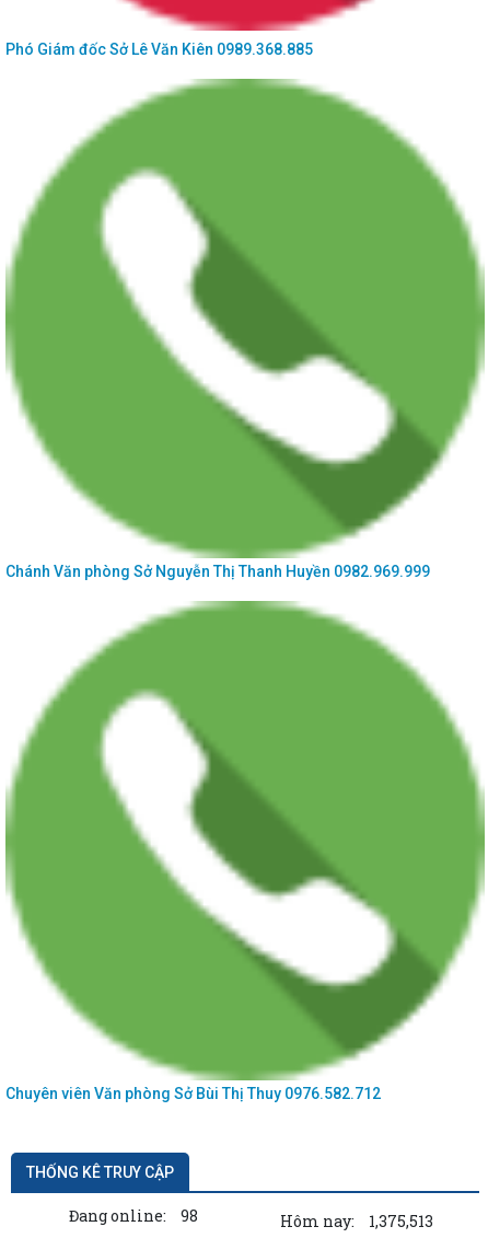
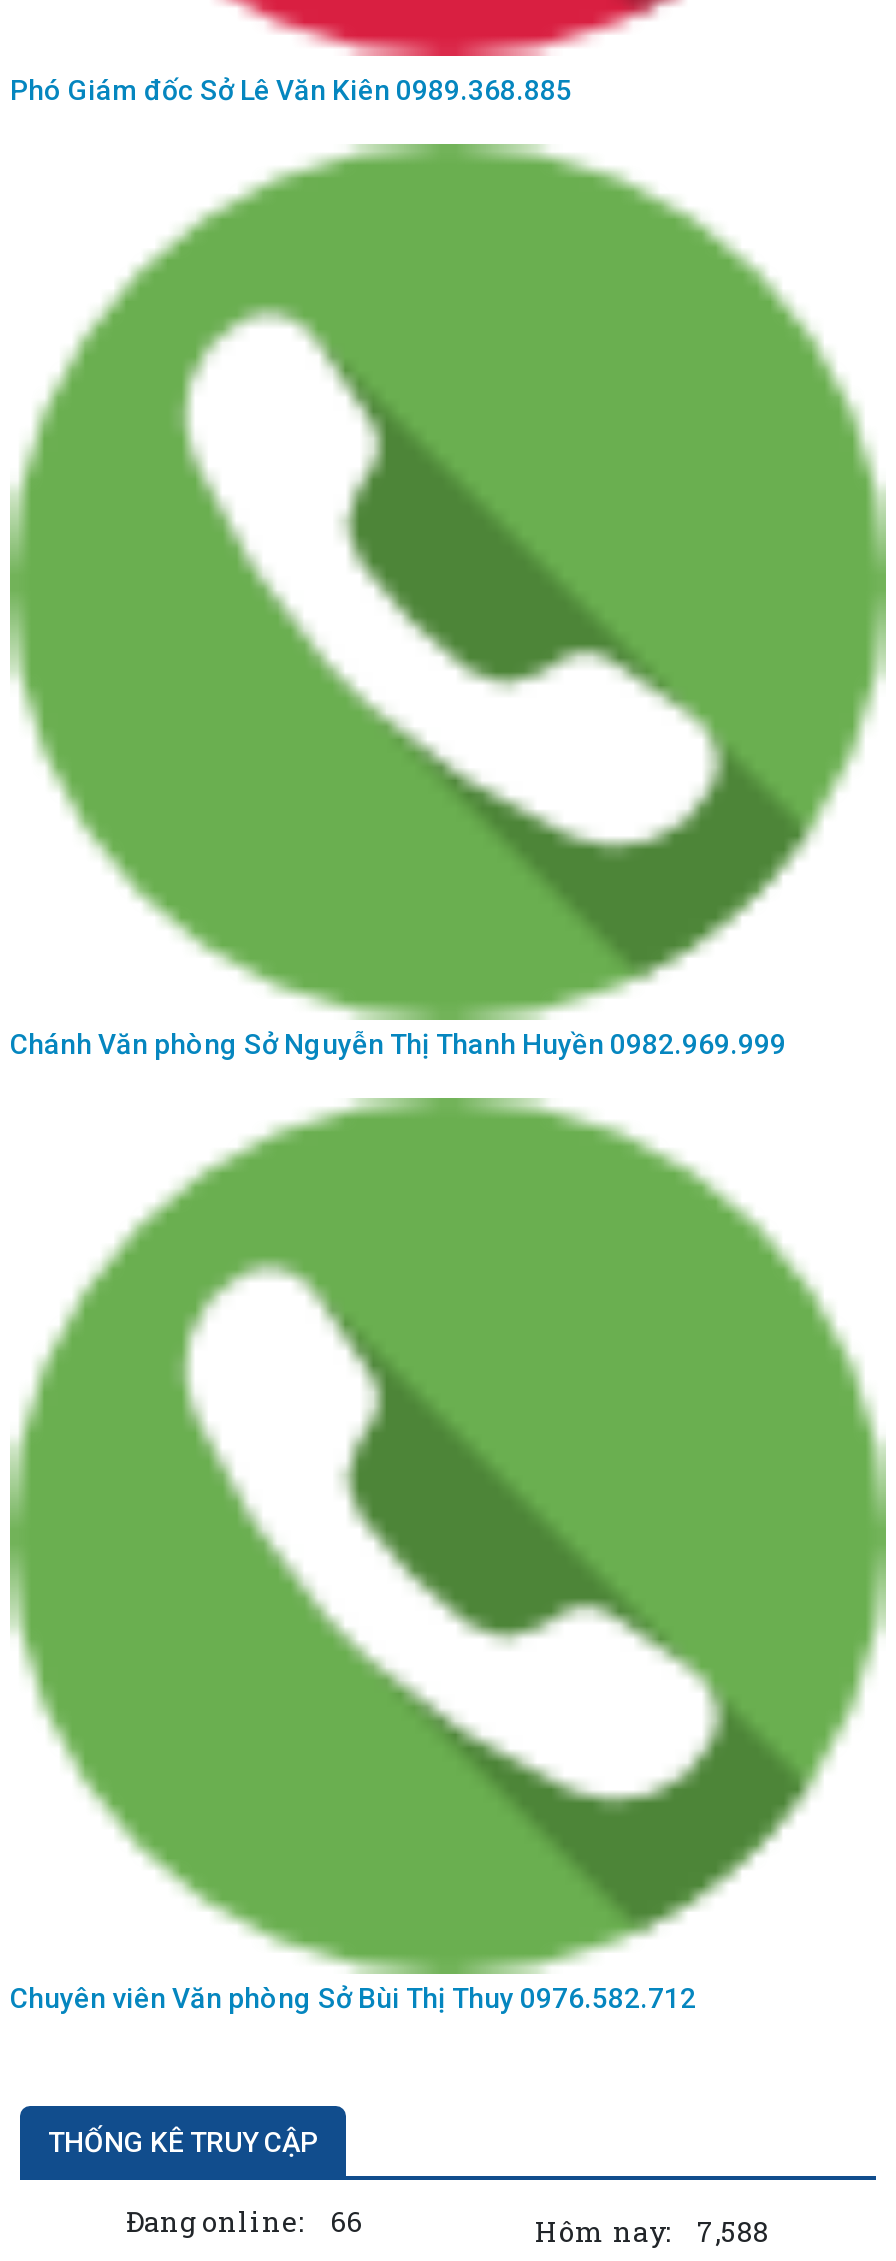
[69,1205,198,1226] Đang online: 98 -> [126,2202,362,2240] Đang online: 66
[280,1211,433,1232] Hôm nay: 1,375,513 -> [535,2212,769,2250] Hôm nay: 7,588

